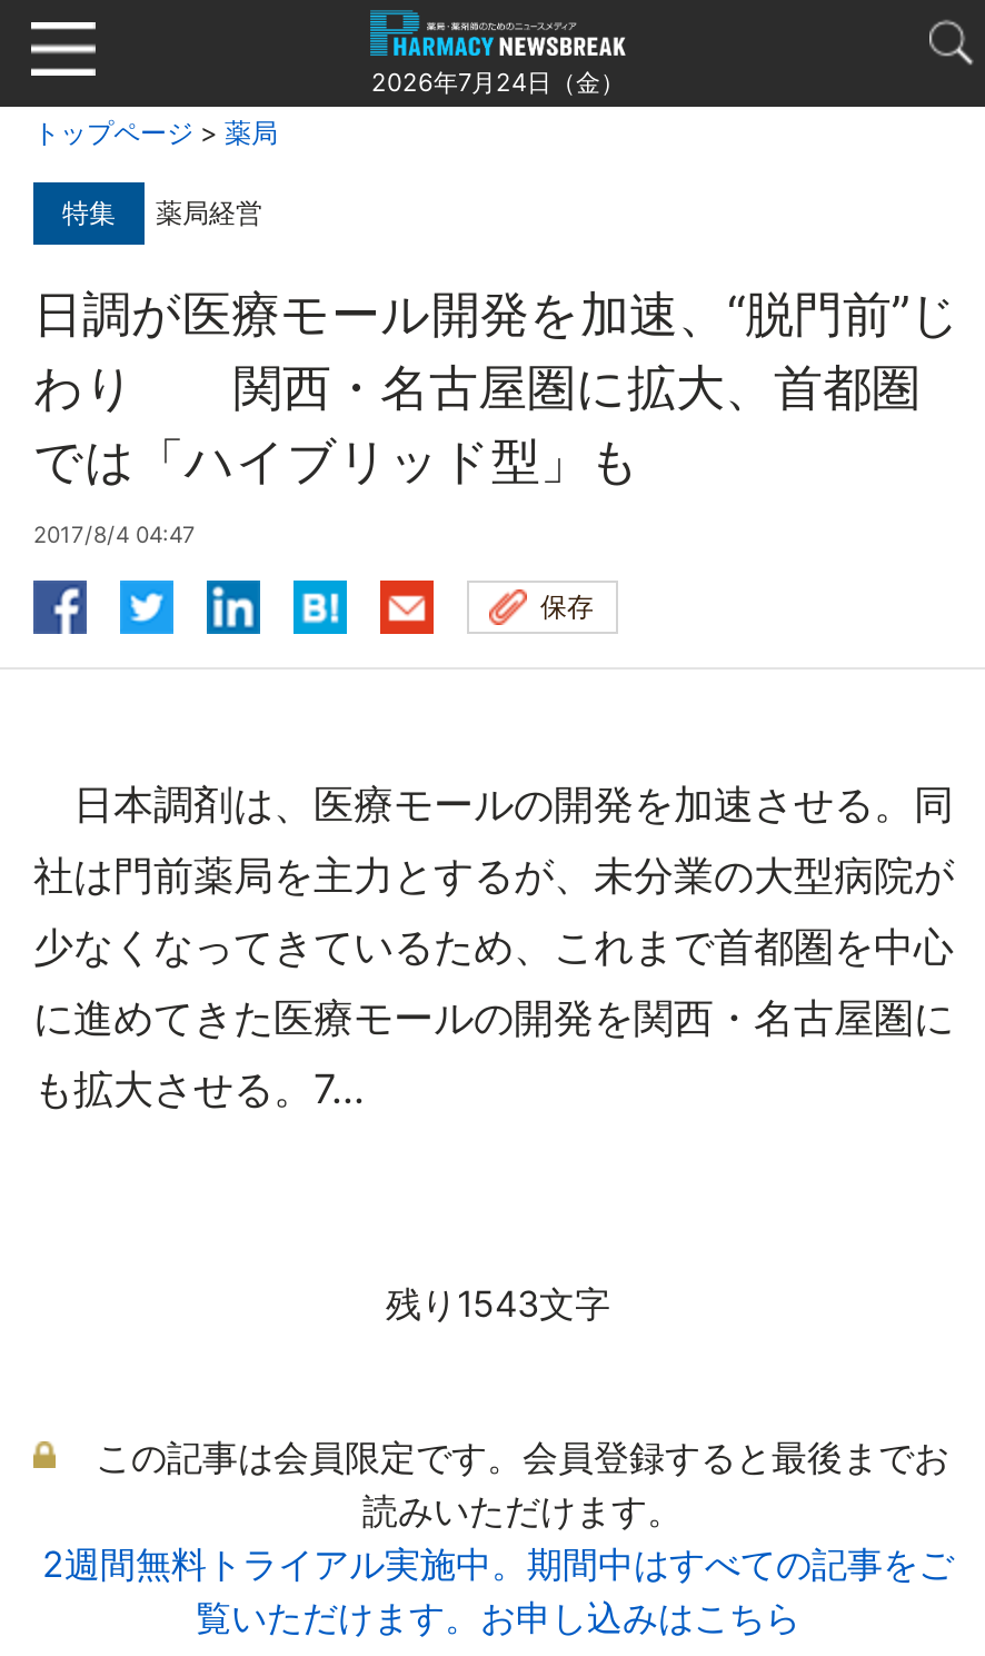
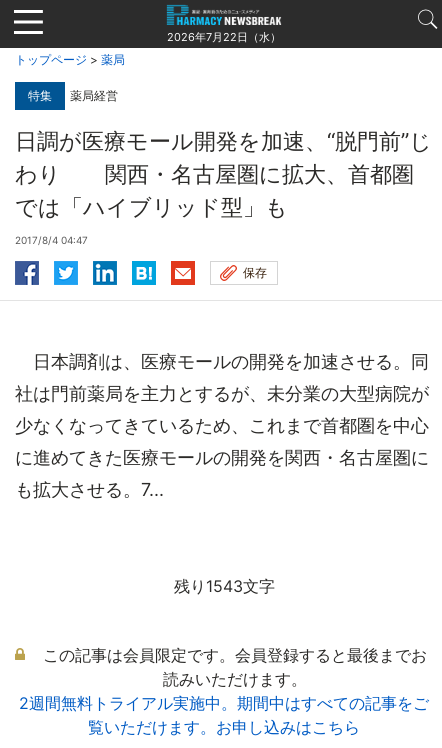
[371,67,625,98] 2026年7月24日（金） -> [167,30,281,44] 2026年7月22日（水）

